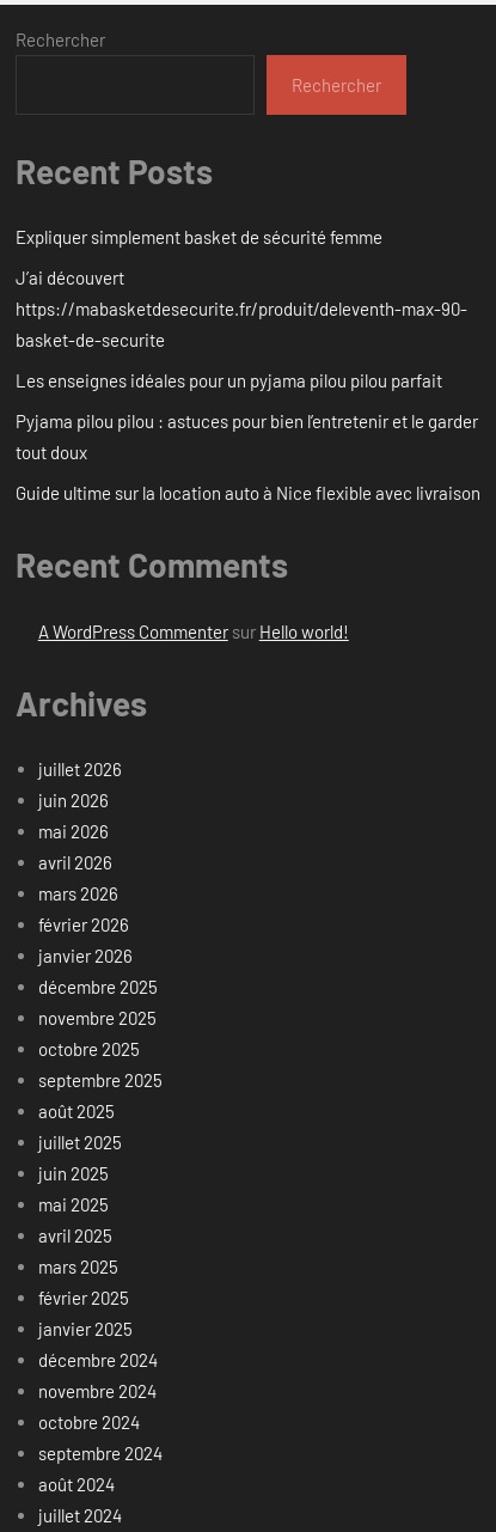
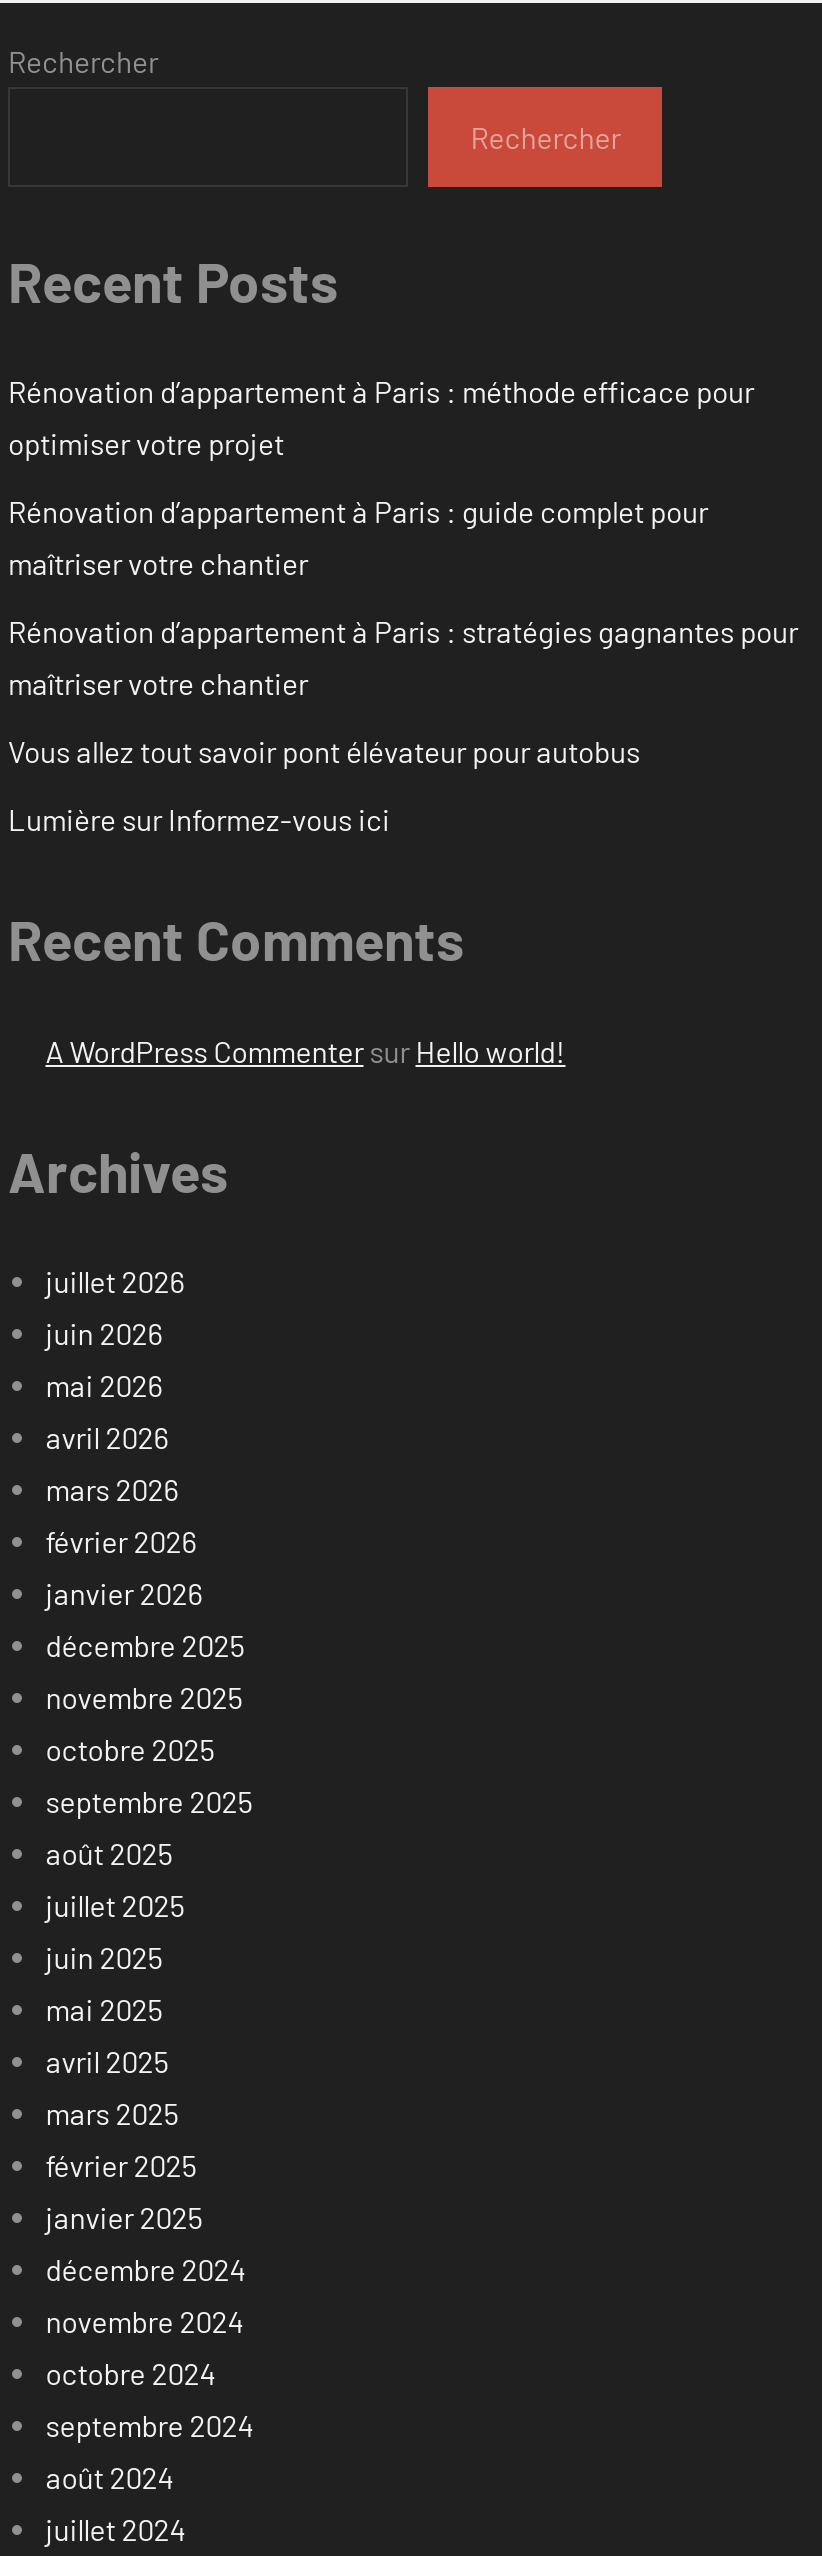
[16,226,382,248] Expliquer simplement basket de sécurité femme -> [8,374,754,462] Rénovation d’appartement à Paris : méthode efficace pour | optimiser votre projet
[16,267,467,351] J’ai découvert | https://mabasketdesecurite.fr/produit/deleventh-max-90- | basket-de-securite -> [8,494,708,582] Rénovation d’appartement à Paris : guide complet pour | maîtriser votre chantier
[16,370,442,391] Les enseignes idéales pour un pyjama pilou pilou parfait -> [8,614,798,702] Rénovation d’appartement à Paris : stratégies gagnantes pour | maîtriser votre chantier
[16,411,478,463] Pyjama pilou pilou : astuces pour bien l’entretenir et le garder | tout doux -> [8,734,640,770] Vous allez tout savoir pont élévateur pour autobus
[16,482,480,504] Guide ultime sur la location auto à Nice flexible avec livraison -> [8,802,390,838] Lumière sur Informez-vous ici

